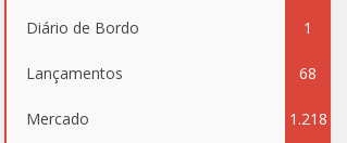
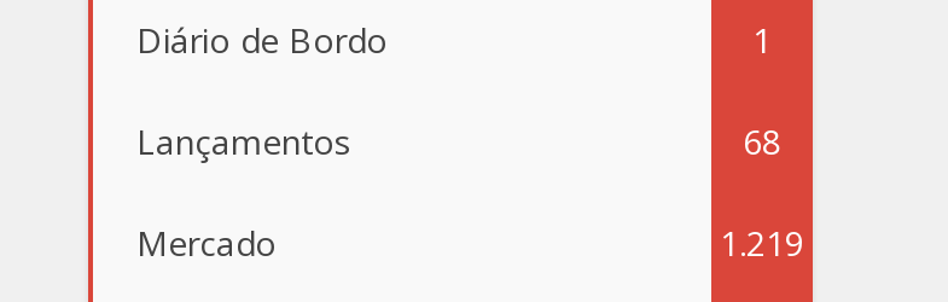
[289,108,327,129] 1.218 -> [720,220,804,266] 1.219

